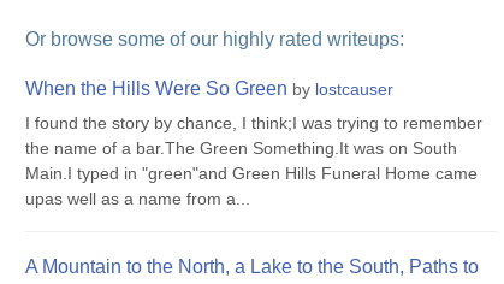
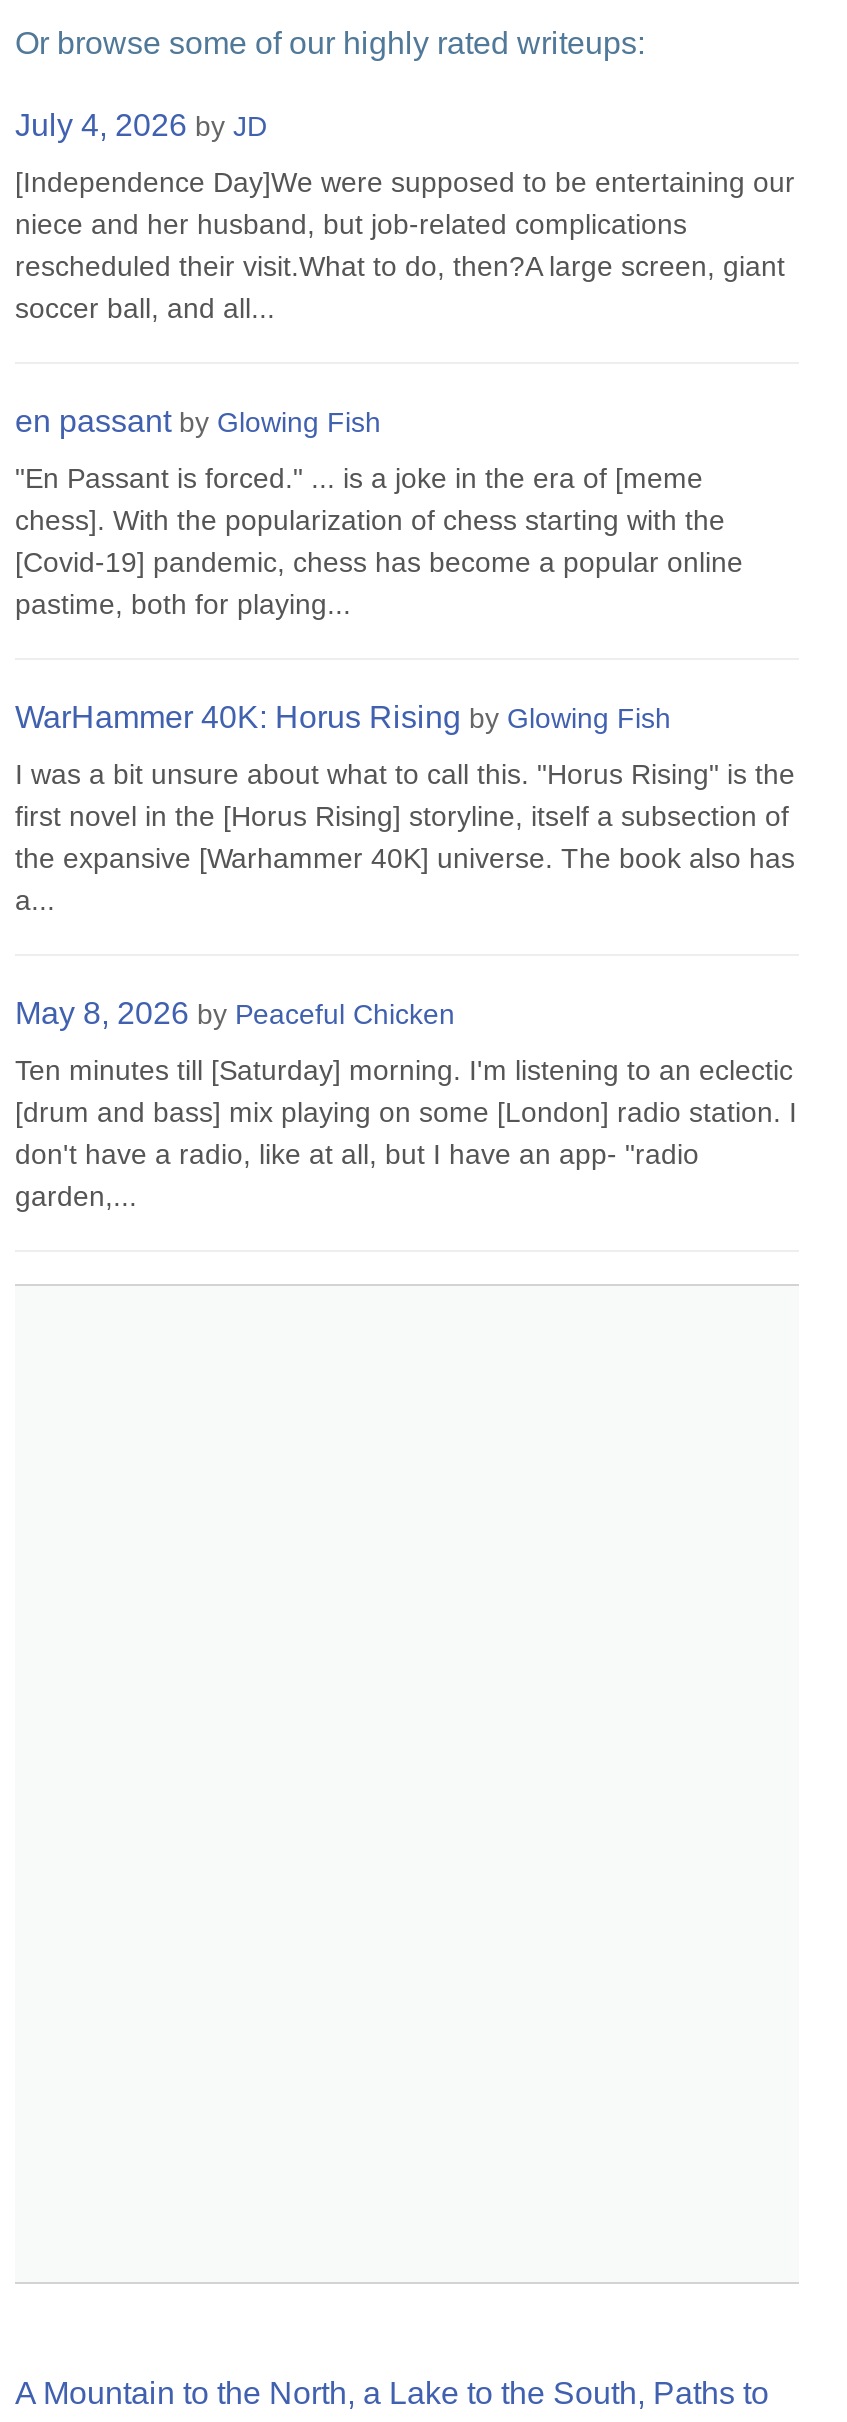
[25,78,482,208] When the Hills Were So Green by lostcauser | I found the story by chance, I think;I was trying to remember | the name of a bar.The Green Something.It was on South | Main.I typed in "green"and Green Hills Funeral Home came | upas well as a name from a... -> [15,108,797,1212] July 4, 2026 by JD | [Independence Day]We were supposed to be entertaining our | niece and her husband, but job-related complications | rescheduled their visit.What to do, then?A large screen, giant | soccer ball, and all... | en passant by Glowing Fish | "En Passant is forced." ... is a joke in the era of [meme | chess]. With the popularization of chess starting with the | [Covid-19] pandemic, chess has become a popular online | pastime, both for playing... | WarHammer 40K: Horus Rising by Glowing Fish | I was a bit unsure about what to call this. "Horus Rising" is the | first novel in the [Horus Rising] storyline, itself a subsection of | the expansive [Warhammer 40K] universe. The book also has | a... | May 8, 2026 by Peaceful Chicken | Ten minutes till [Saturday] morning. I'm listening to an eclectic | [drum and bass] mix playing on some [London] radio station. I | don't have a radio, like at all, but I have an app- "radio | garden,...

